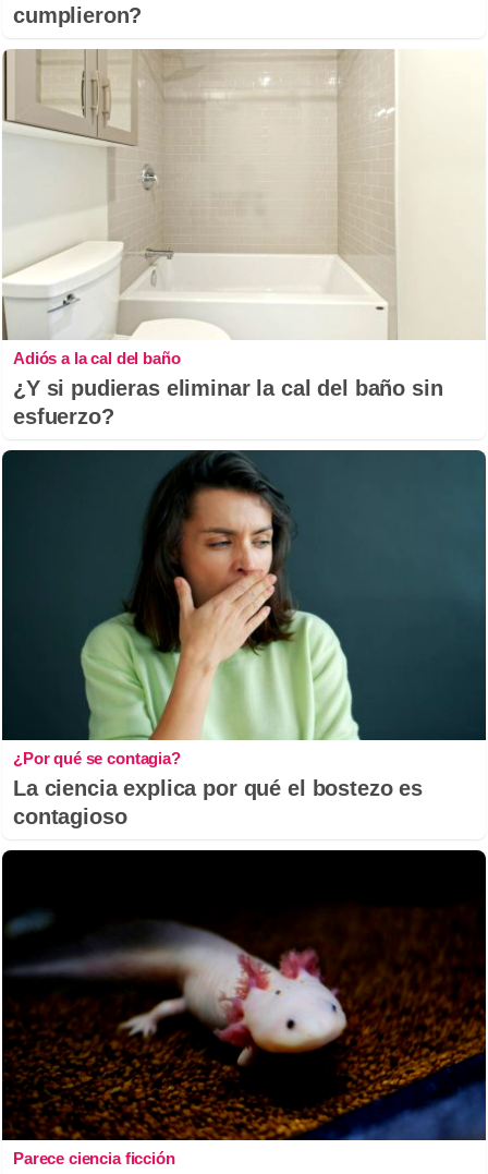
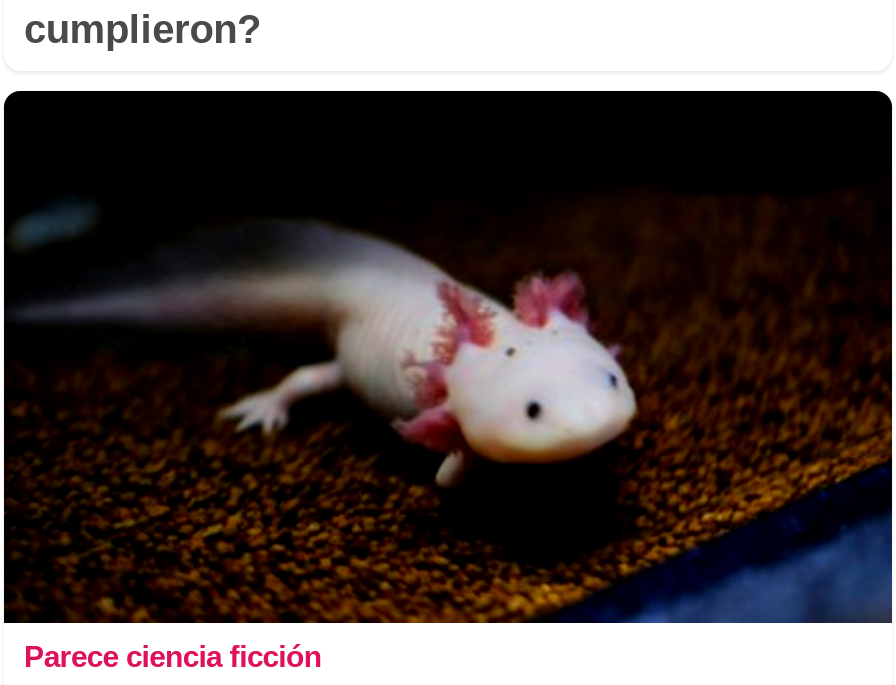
[3,49,485,428] [image] | Adiós a la cal del baño | ¿Y si pudieras eliminar la cal del baño sin | esfuerzo? -> none
[3,449,485,829] [image] | ¿Por qué se contagia? | La ciencia explica por qué el bostezo es | contagioso -> none

